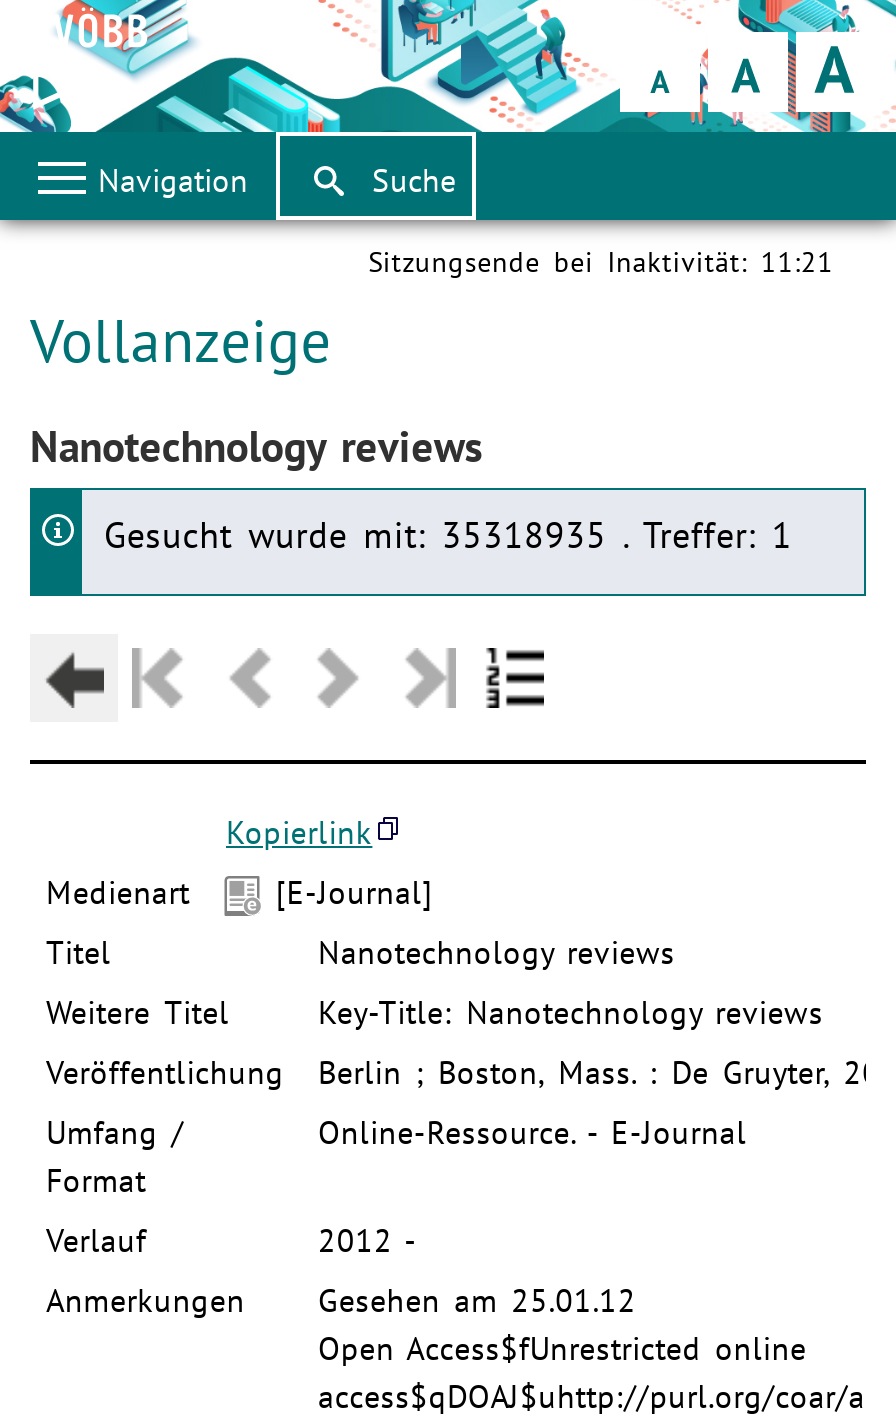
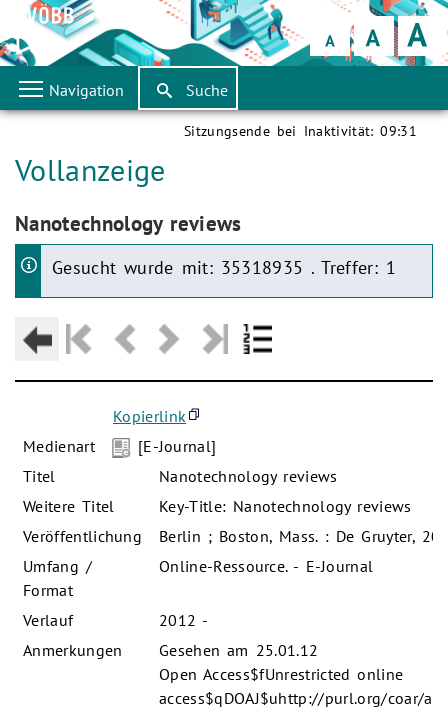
[368,244,834,280] Sitzungsende bei Inaktivität: 11:21 -> [184,122,417,140] Sitzungsende bei Inaktivität: 09:31

